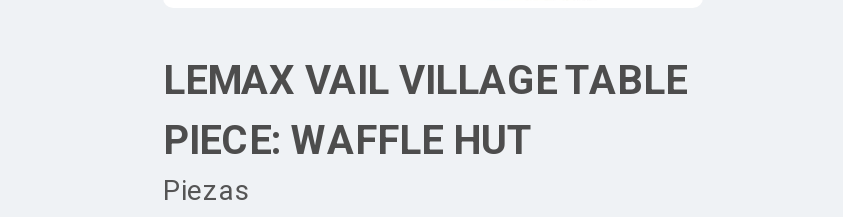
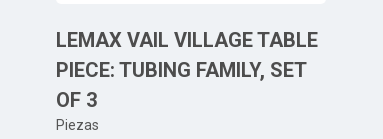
[163,116,533,164] PIECE: WAFFLE HUT -> [56,58,306,112] PIECE: TUBING FAMILY, SET | OF 3

